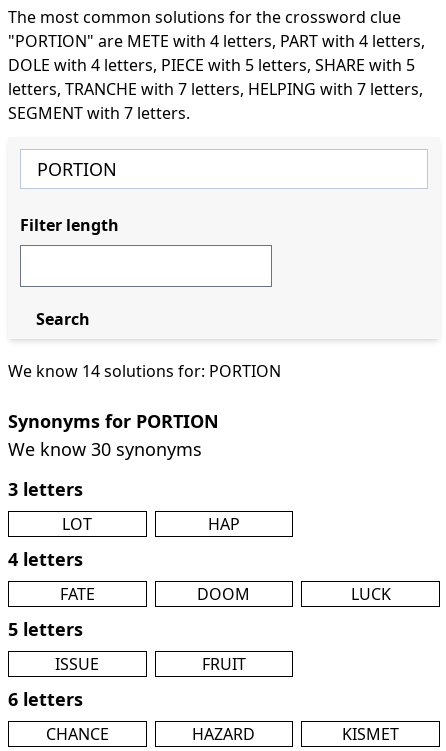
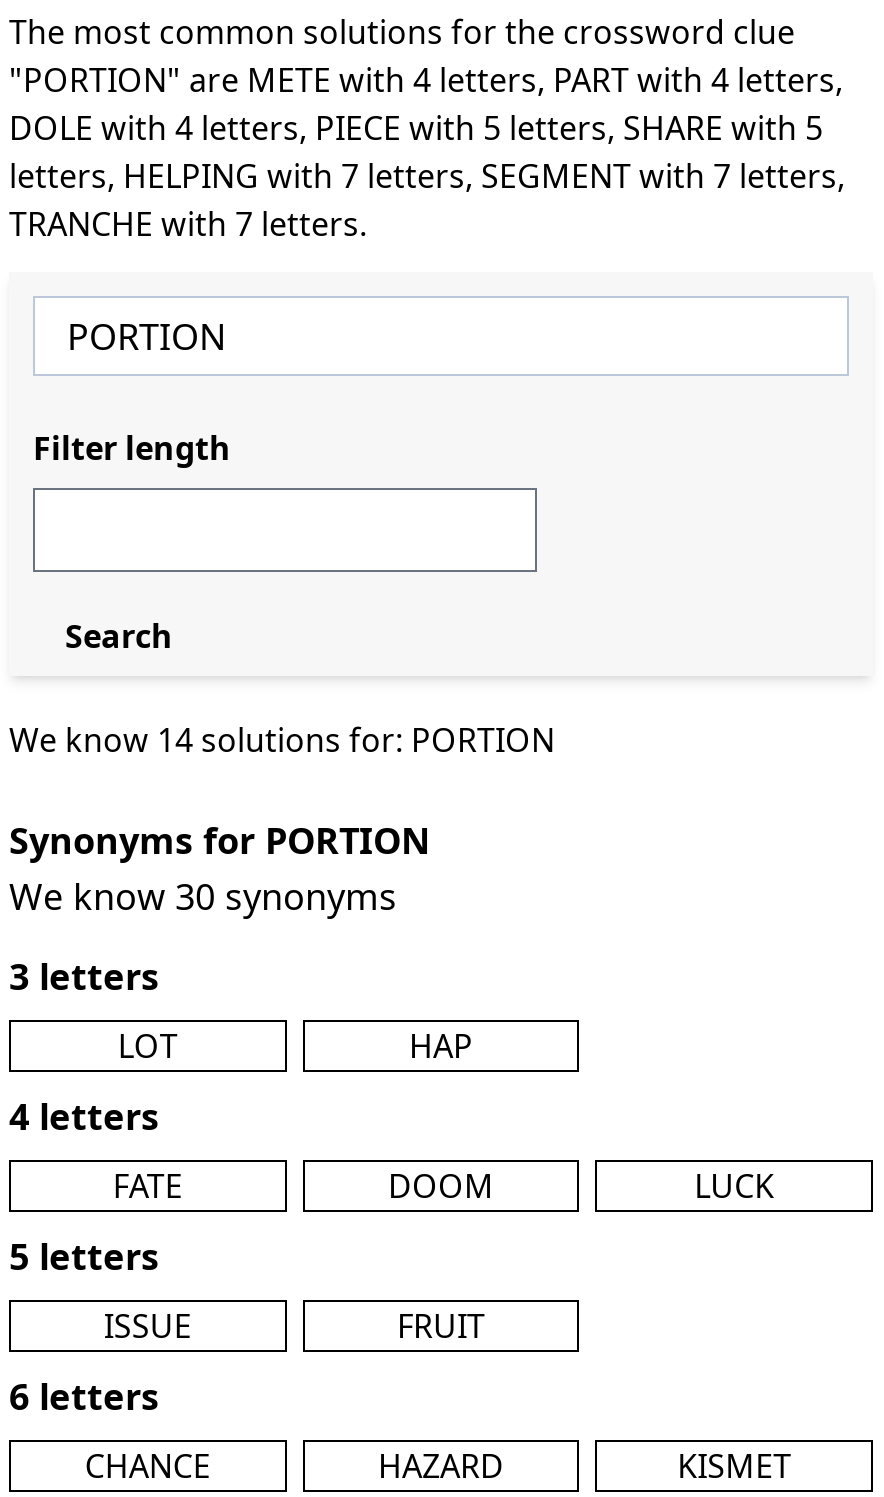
[8,78,423,100] letters, TRANCHE with 7 letters, HELPING with 7 letters, -> [9,154,845,198] letters, HELPING with 7 letters, SEGMENT with 7 letters,
[8,102,190,124] SEGMENT with 7 letters. -> [9,202,367,246] TRANCHE with 7 letters.

